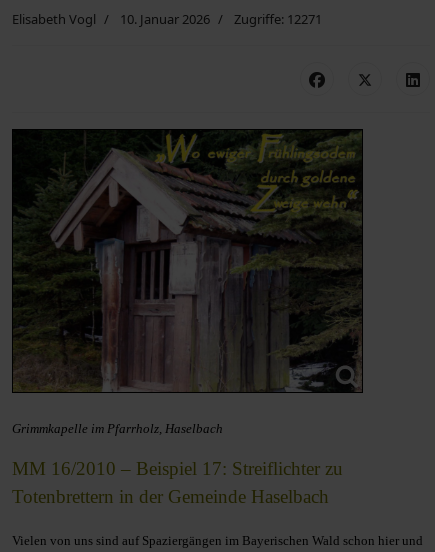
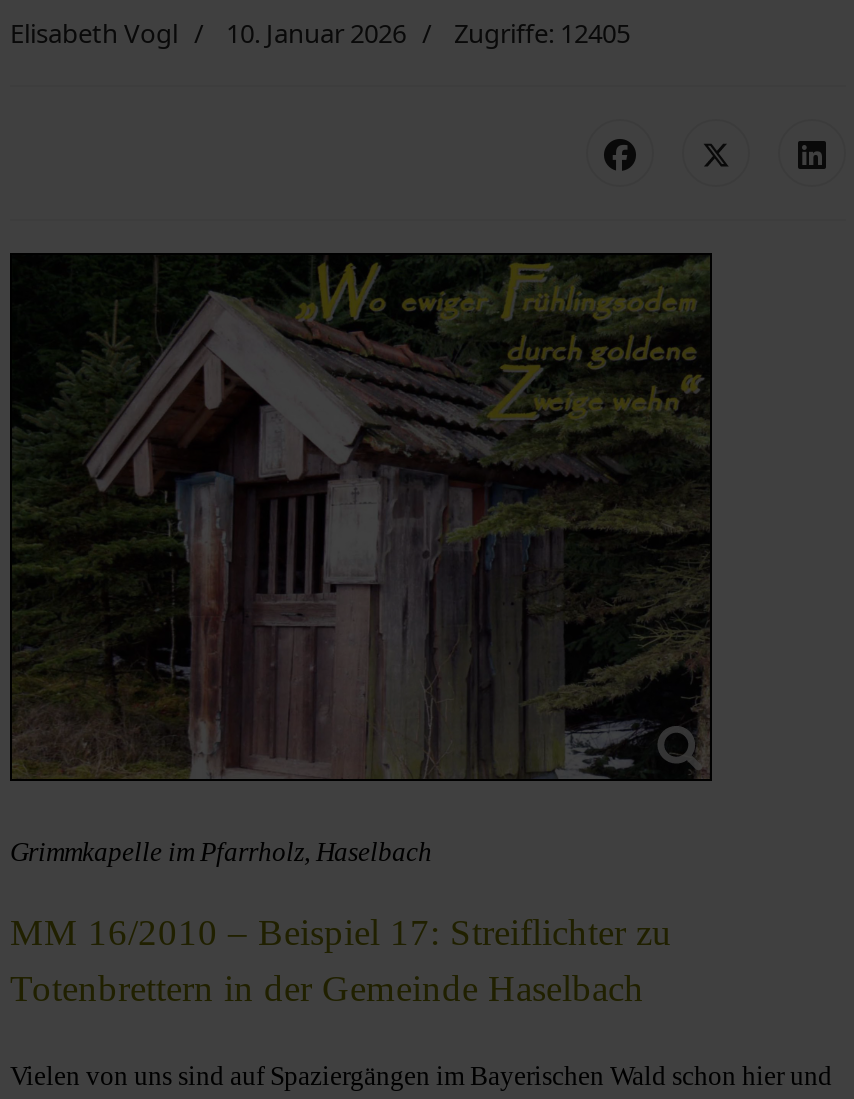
[12,10,322,28] Elisabeth Vogl 10. Januar 2026 Zugriffe: 12271 -> [10,15,630,51] Elisabeth Vogl 10. Januar 2026 Zugriffe: 12405

